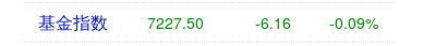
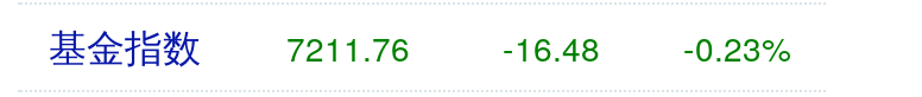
[147,12,204,33] 7227.50 -> [286,24,410,72] 7211.76
[255,12,291,33] -6.16 -> [503,24,600,72] -16.48
[329,12,378,33] -0.09% -> [683,24,790,72] -0.23%

